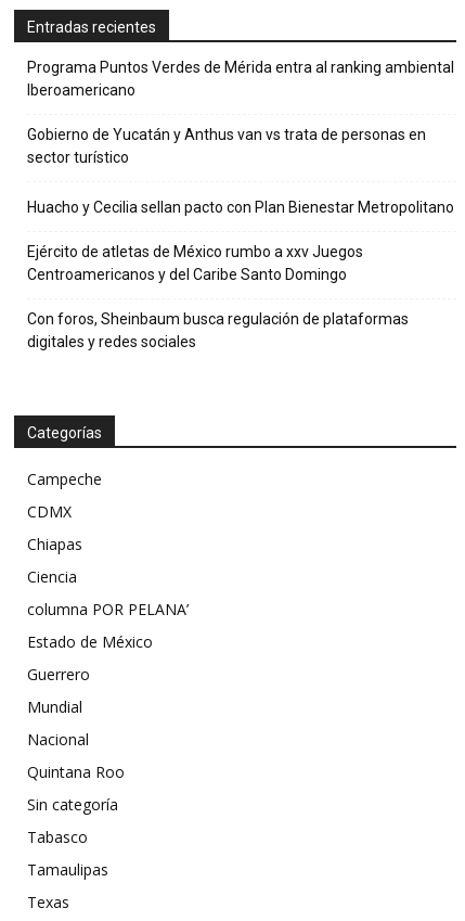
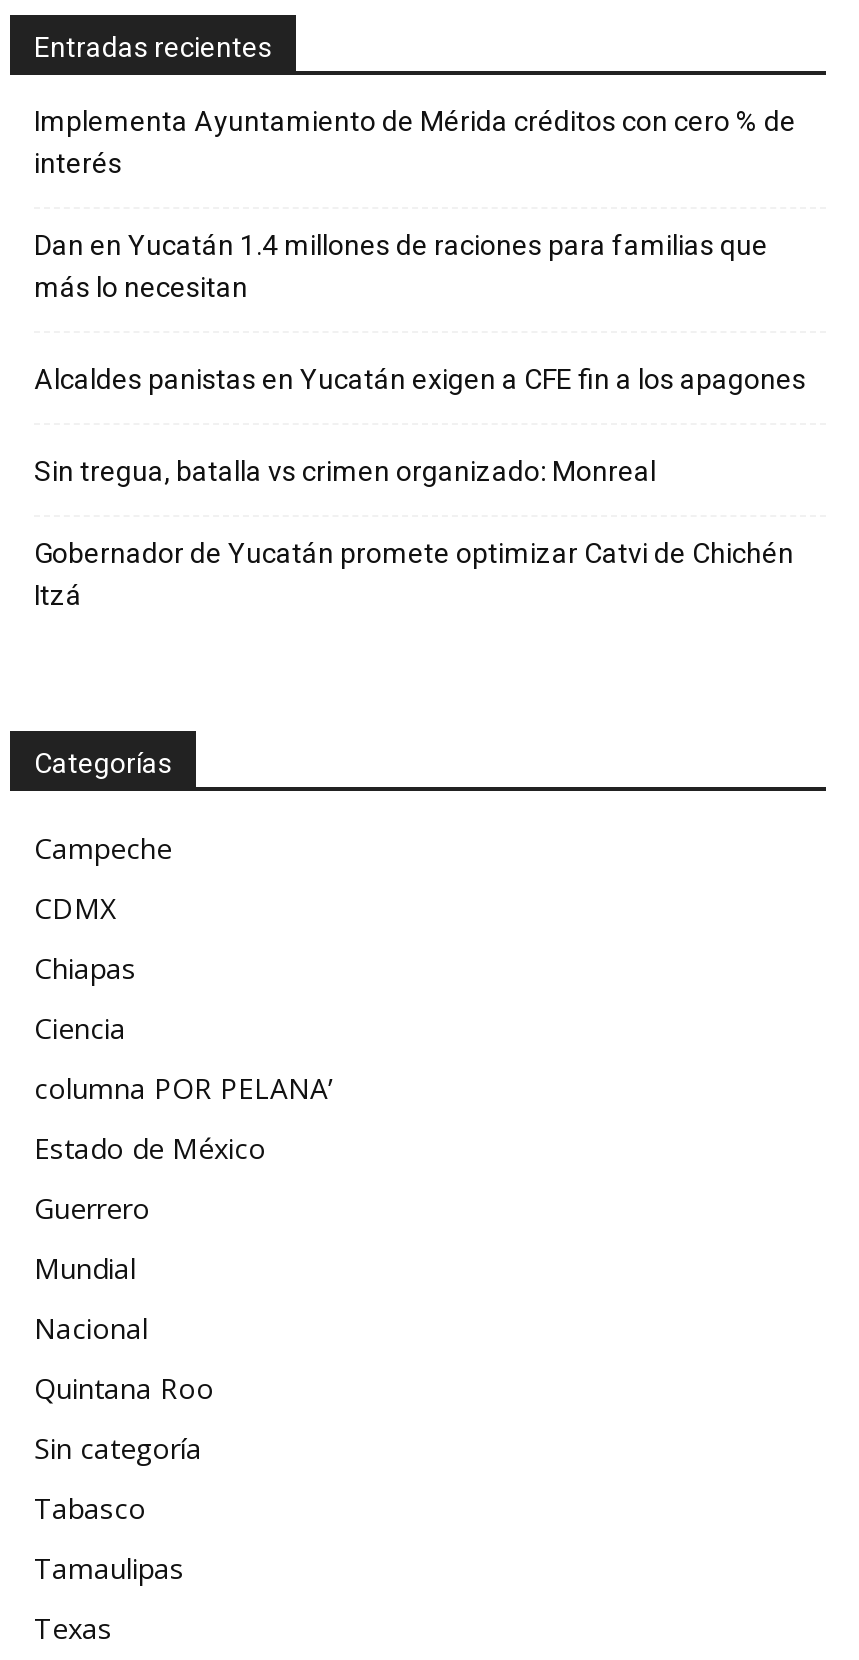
[27,58,454,98] Programa Puntos Verdes de Mérida entra al ranking ambiental | Iberoamericano -> [34,104,796,178] Implementa Ayuntamiento de Mérida créditos con cero % de | interés
[27,125,426,166] Gobierno de Yucatán y Anthus van vs trata de personas en | sector turístico -> [34,228,768,302] Dan en Yucatán 1.4 millones de raciones para familias que | más lo necesitan
[27,198,454,215] Huacho y Cecilia sellan pacto con Plan Bienestar Metropolitano -> [34,362,806,394] Alcaldes panistas en Yucatán exigen a CFE fin a los apagones
[27,243,363,283] Ejército de atletas de México rumbo a xxv Juegos | Centroamericanos y del Caribe Santo Domingo -> [34,454,656,486] Sin tregua, batalla vs crimen organizado: Monreal
[27,310,409,350] Con foros, Sheinbaum busca regulación de plataformas | digitales y redes sociales -> [34,536,794,610] Gobernador de Yucatán promete optimizar Catvi de Chichén | Itzá

